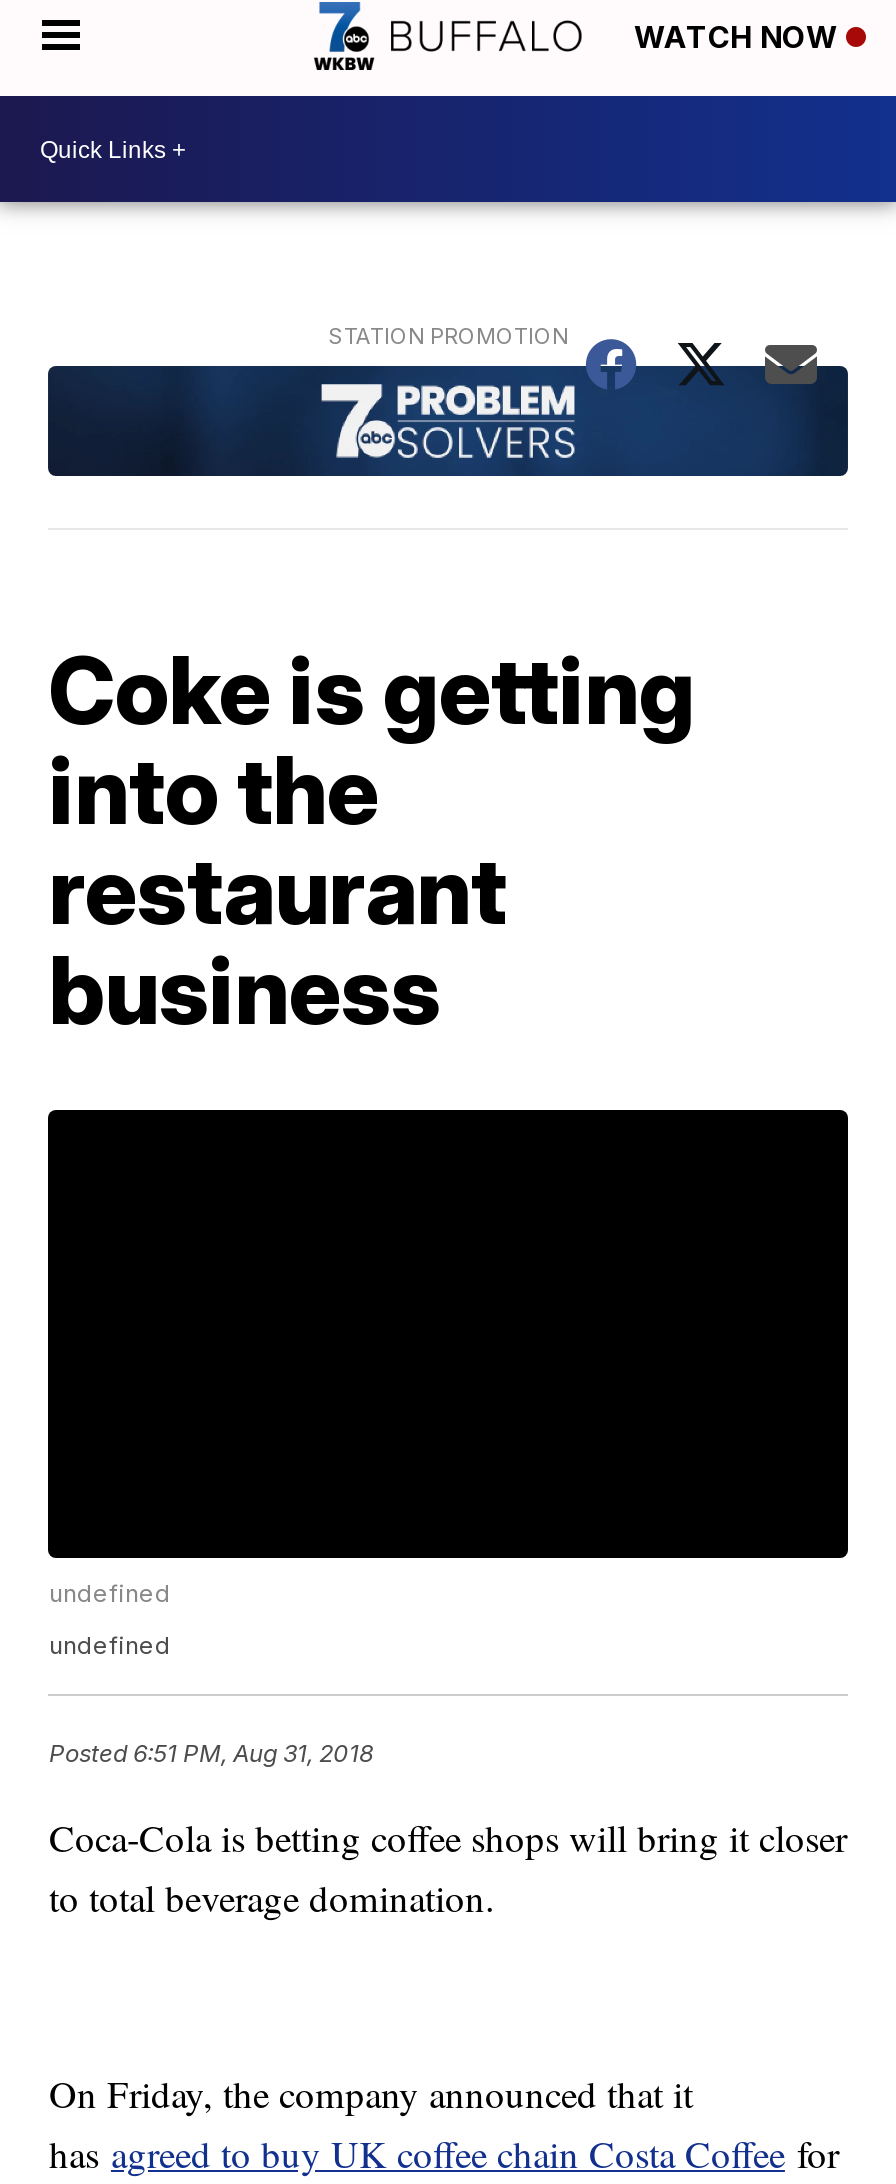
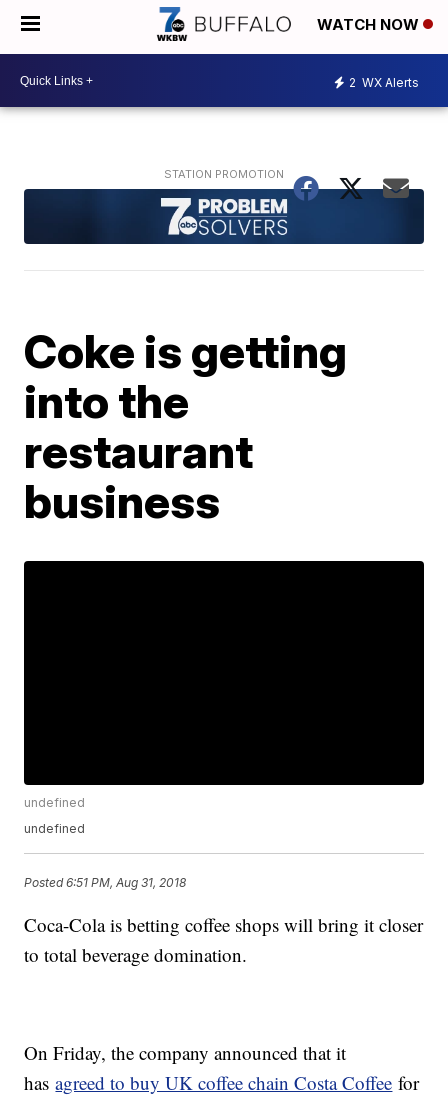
none -> [349,74,419,89] 2 WX Alerts

